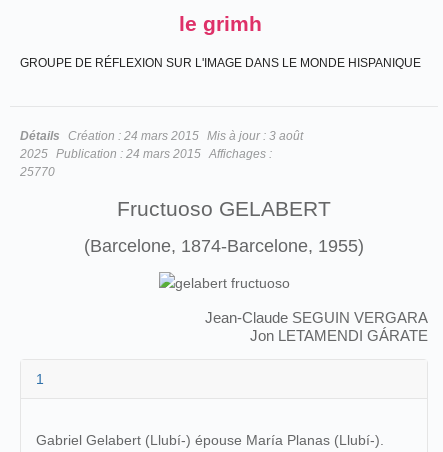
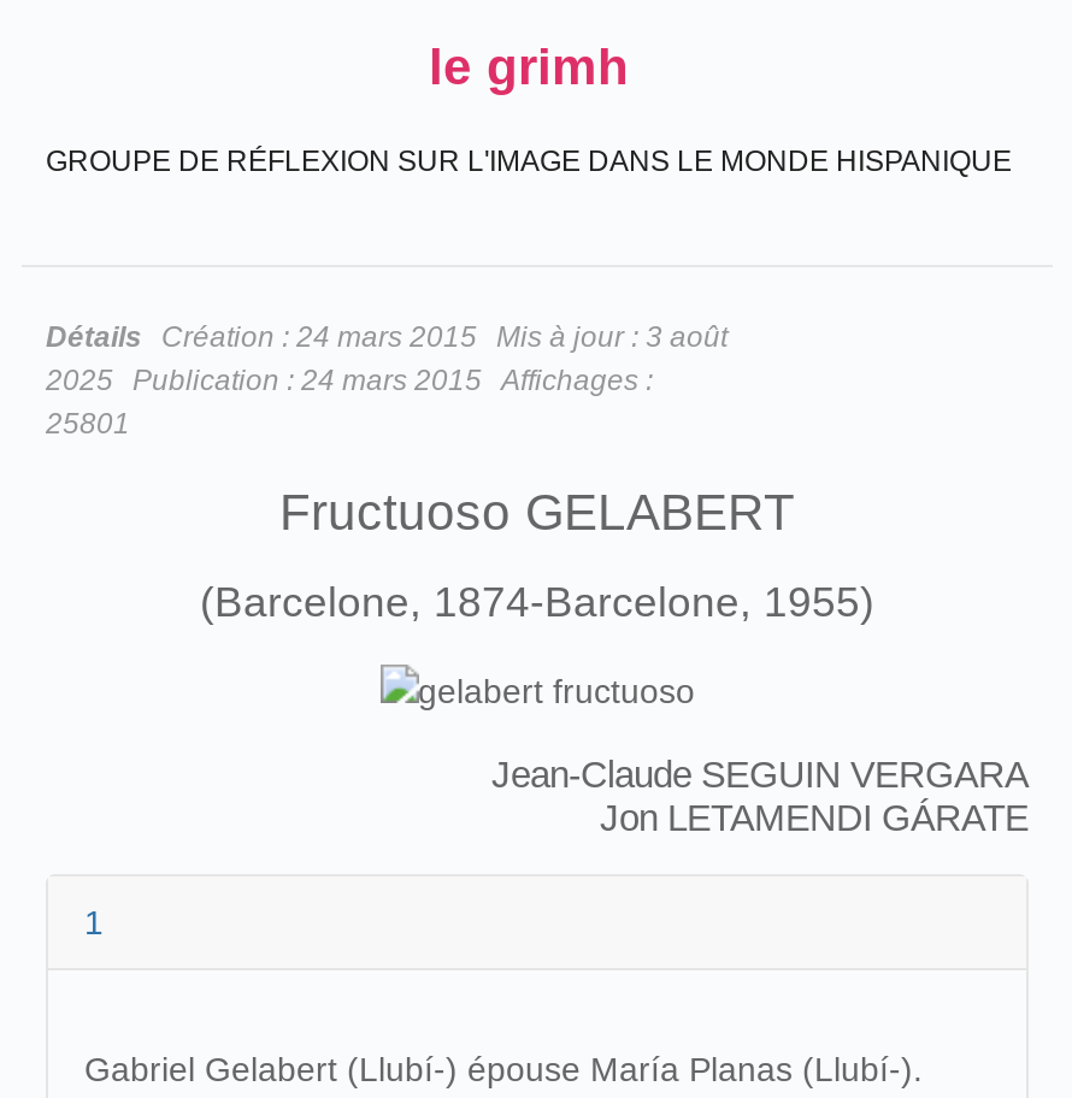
[20,165,55,179] 25770 -> [46,407,130,441] 25801

